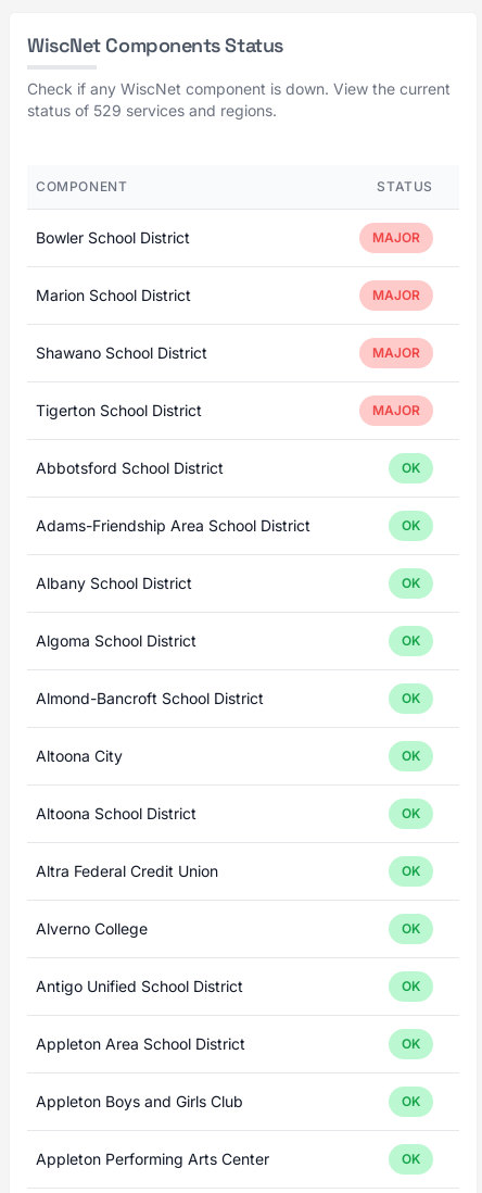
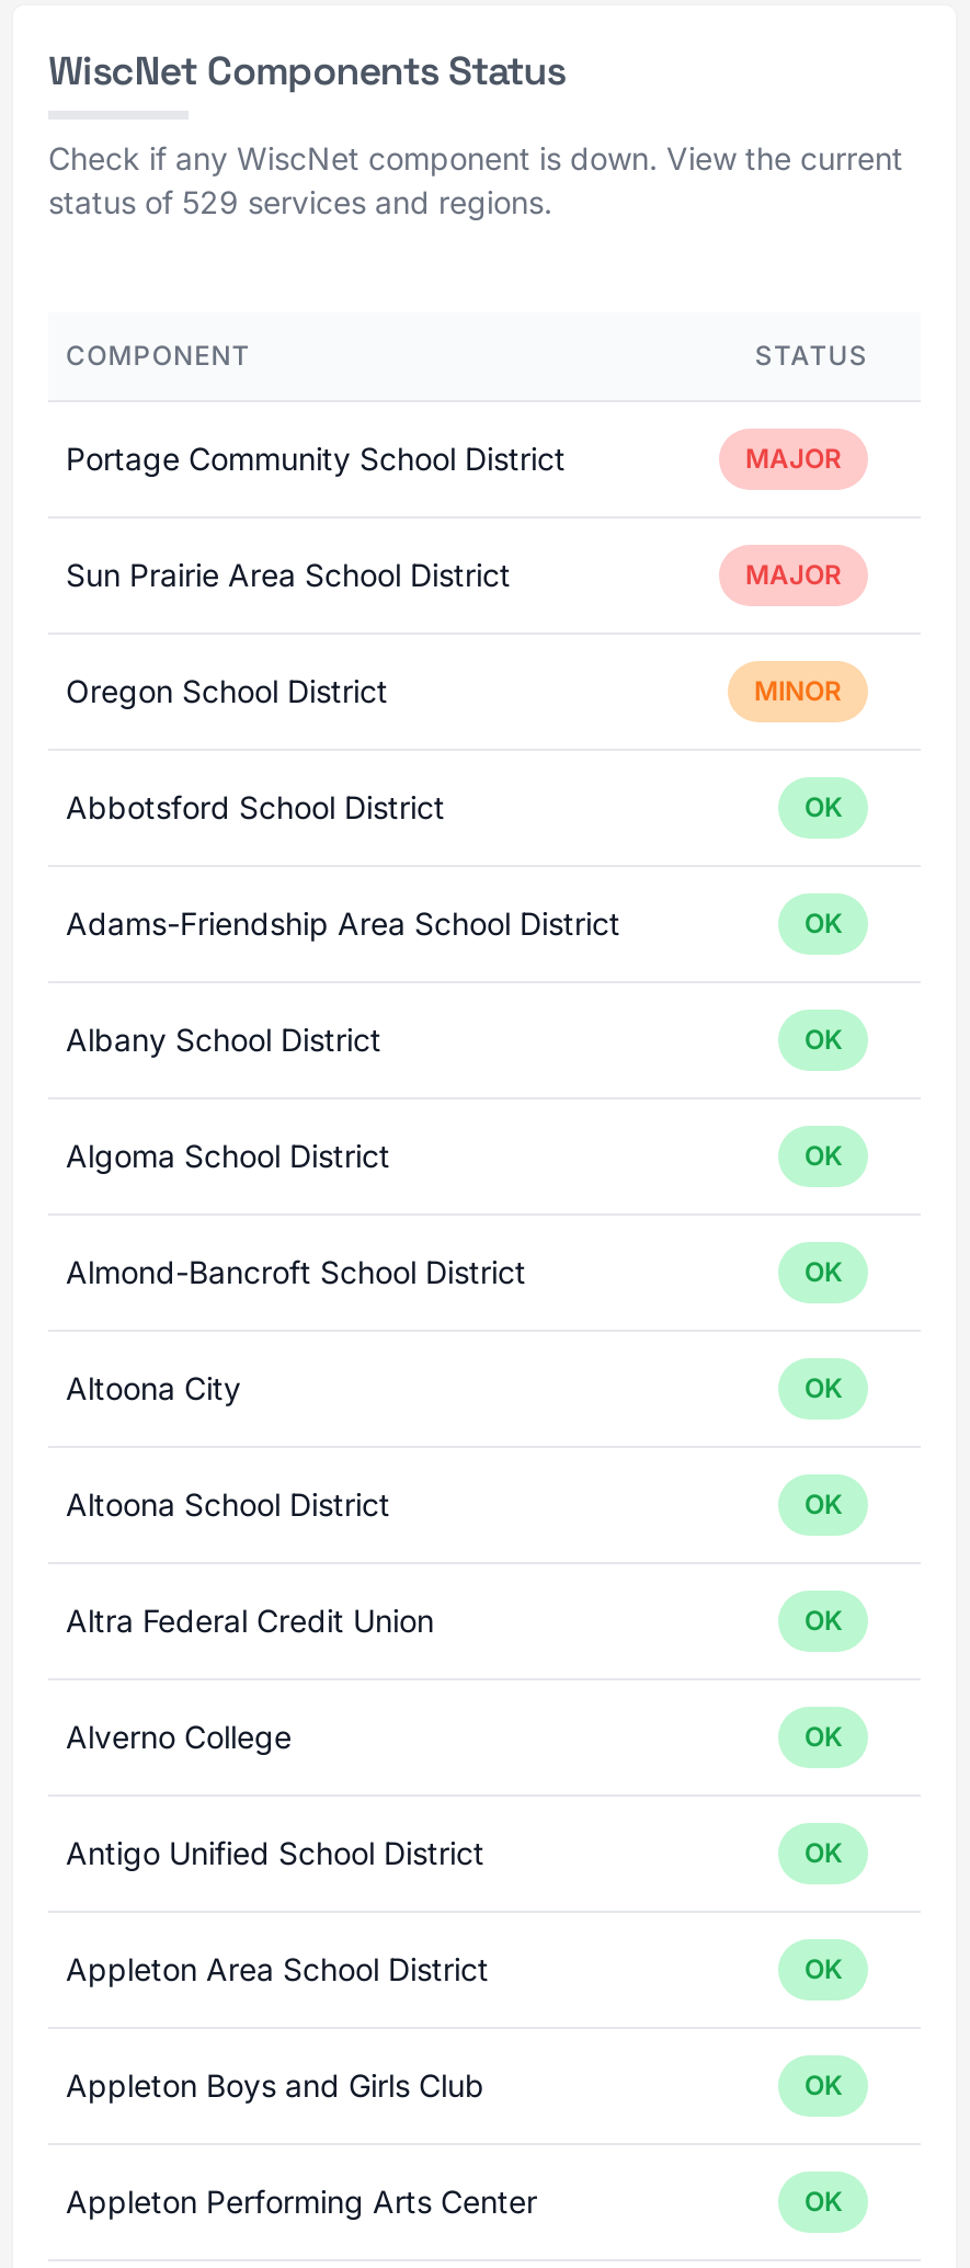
[36,228,190,247] Bowler School District -> [66,440,566,477] Portage Community School District
[36,286,191,304] Marion School District -> [66,556,511,593] Sun Prairie Area School District
[36,343,420,419] Shawano School District | MAJOR | Tigerton School District | MAJOR -> [66,672,842,709] Oregon School District | MINOR

